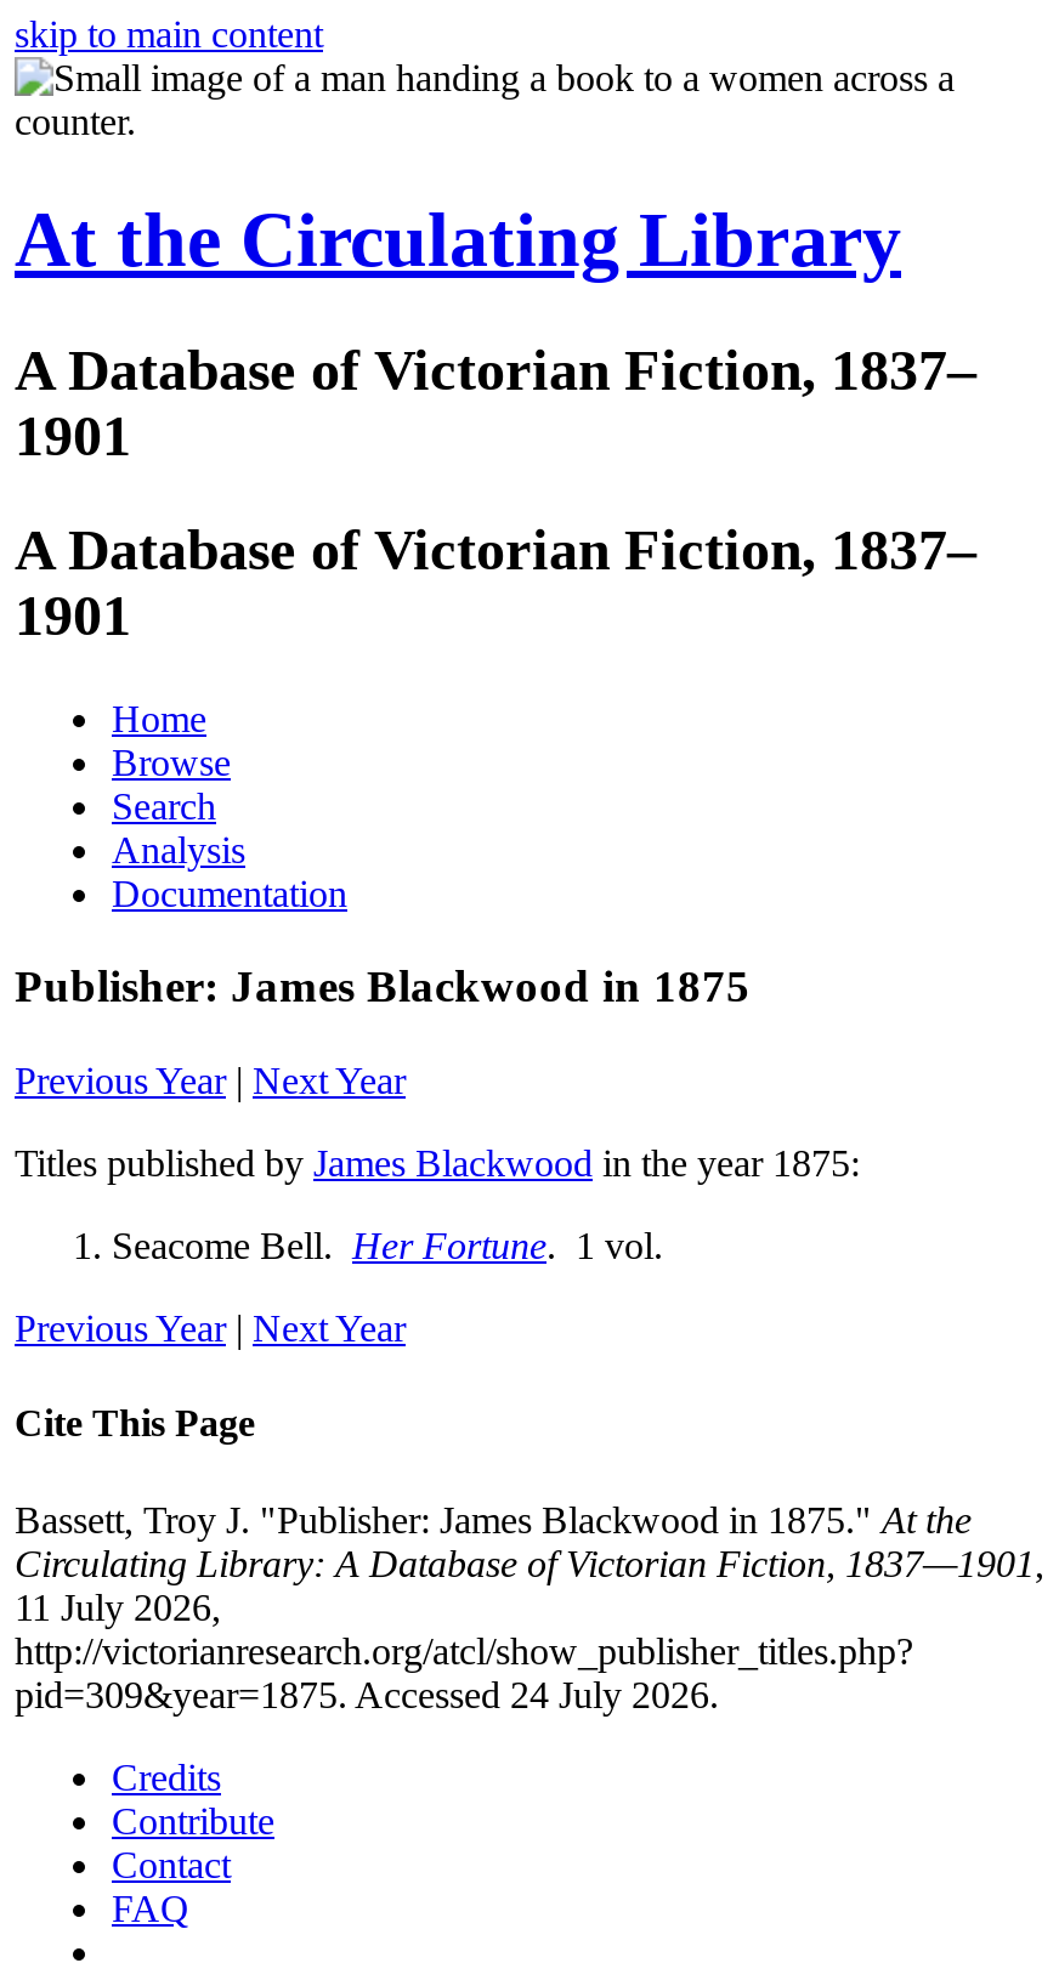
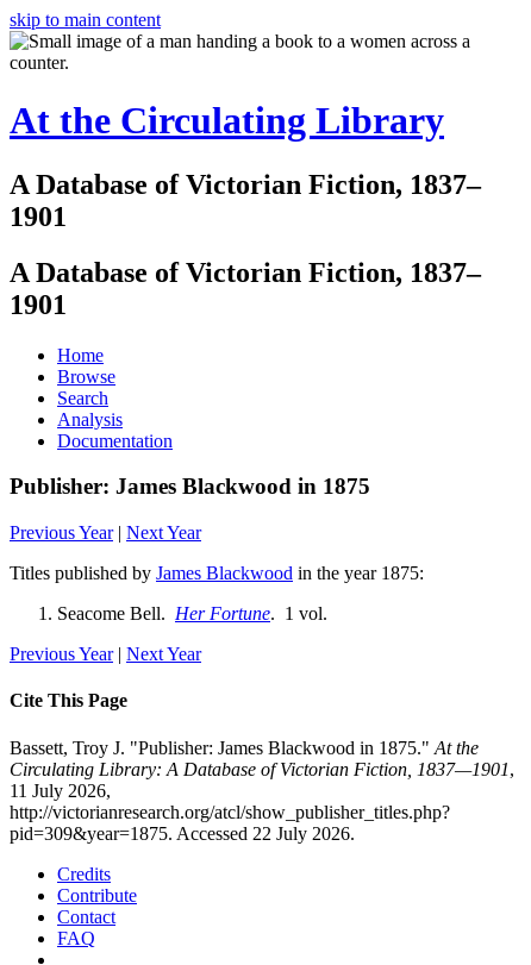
[15,1673,719,1715] pid=309&year=1875. Accessed 24 July 2026. -> [10,823,355,843] pid=309&year=1875. Accessed 22 July 2026.

